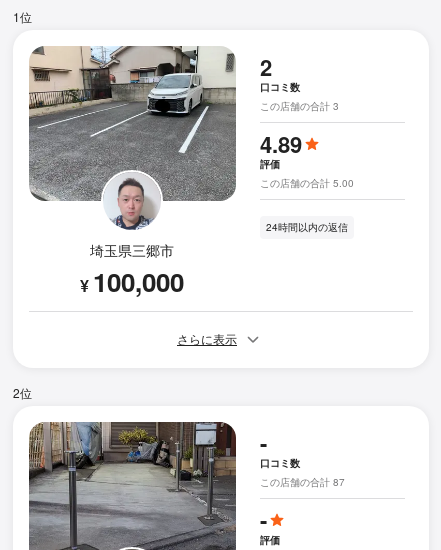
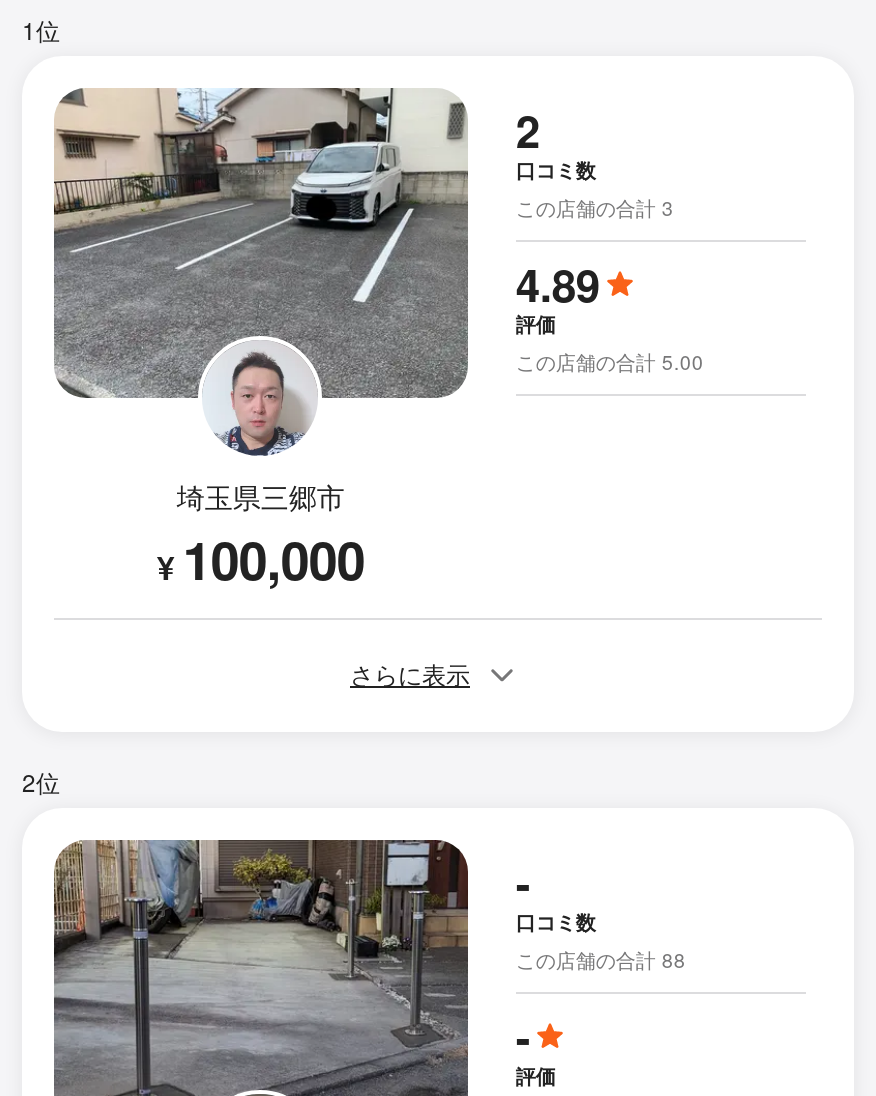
[266,220,348,234] 24時間以内の返信 -> none
[260,475,345,489] この店舗の合計 87 -> [516,947,686,975] この店舗の合計 88

